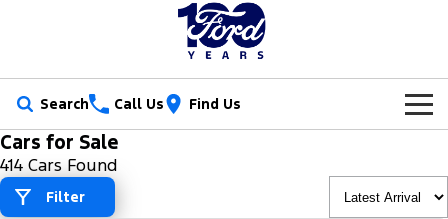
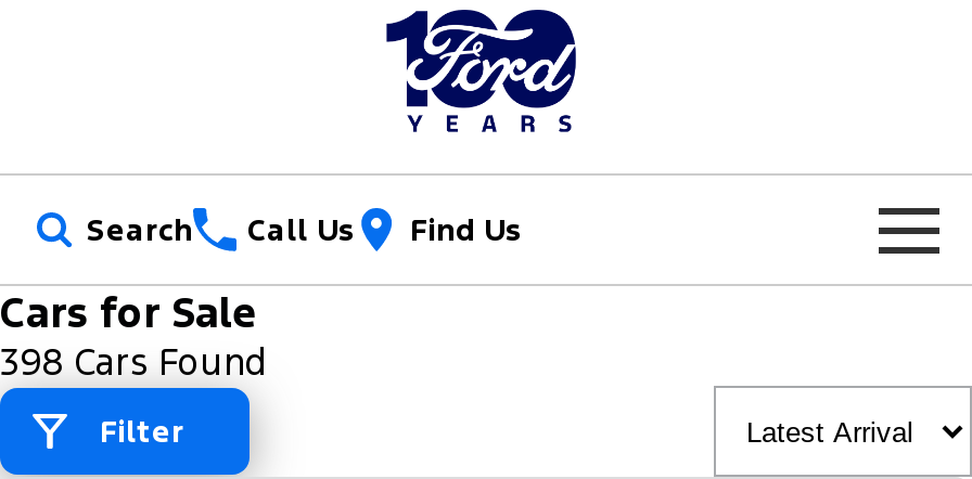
[0,154,118,176] 414 Cars Found -> [0,338,269,386] 398 Cars Found

